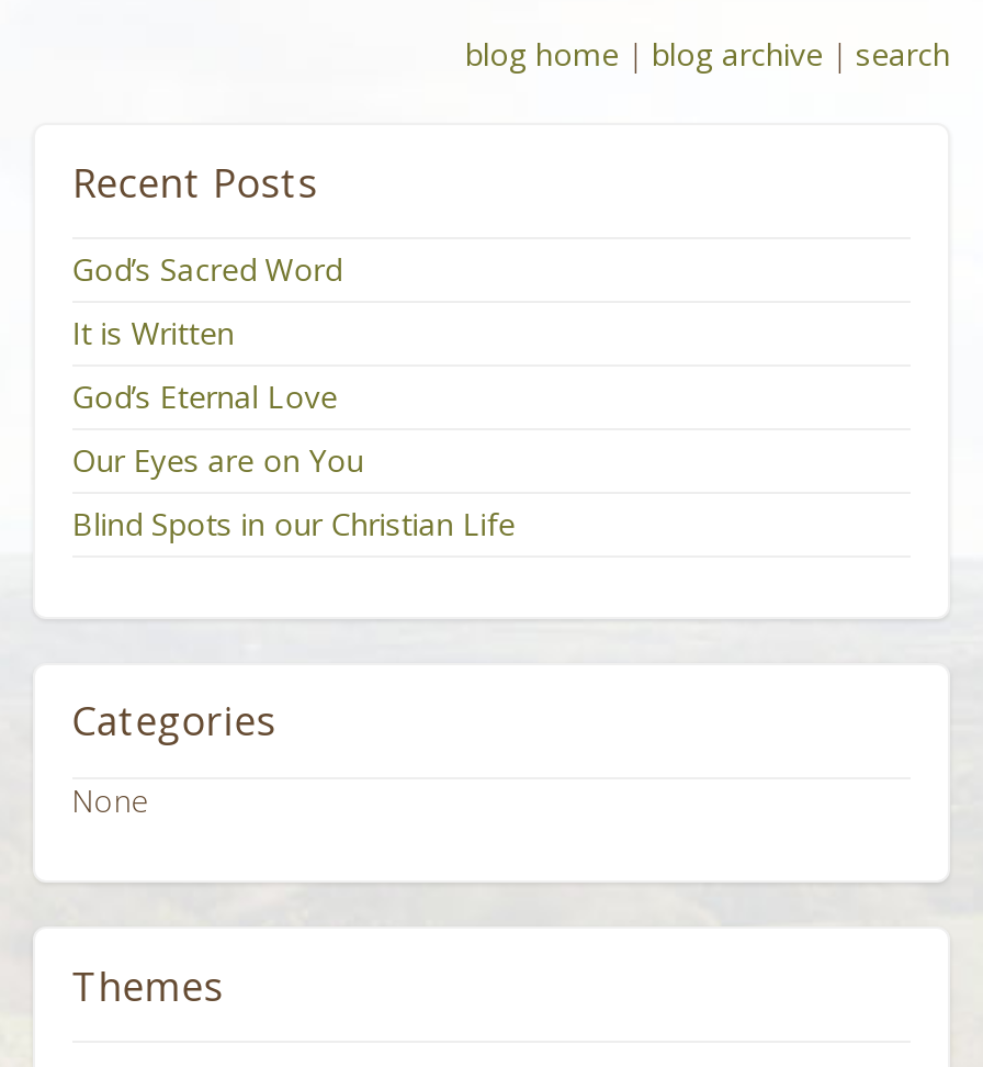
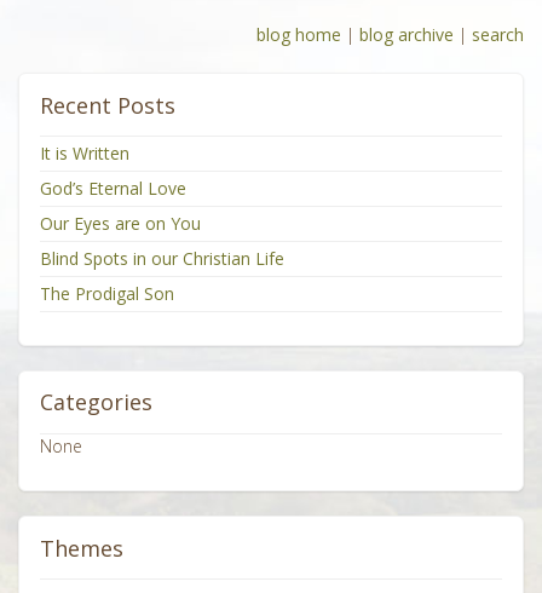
[72,248,342,290] God’s Sacred Word -> none
moved [72,312,515,544] -> [40,142,284,270]: It is Written | God’s Eternal Love | Our Eyes are on You | Blind Spots in our Christian Life
none -> [40,282,174,305] The Prodigal Son

